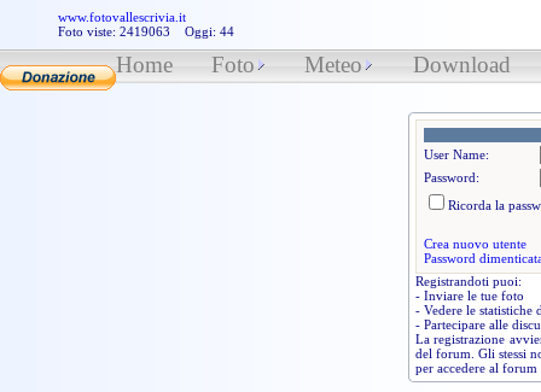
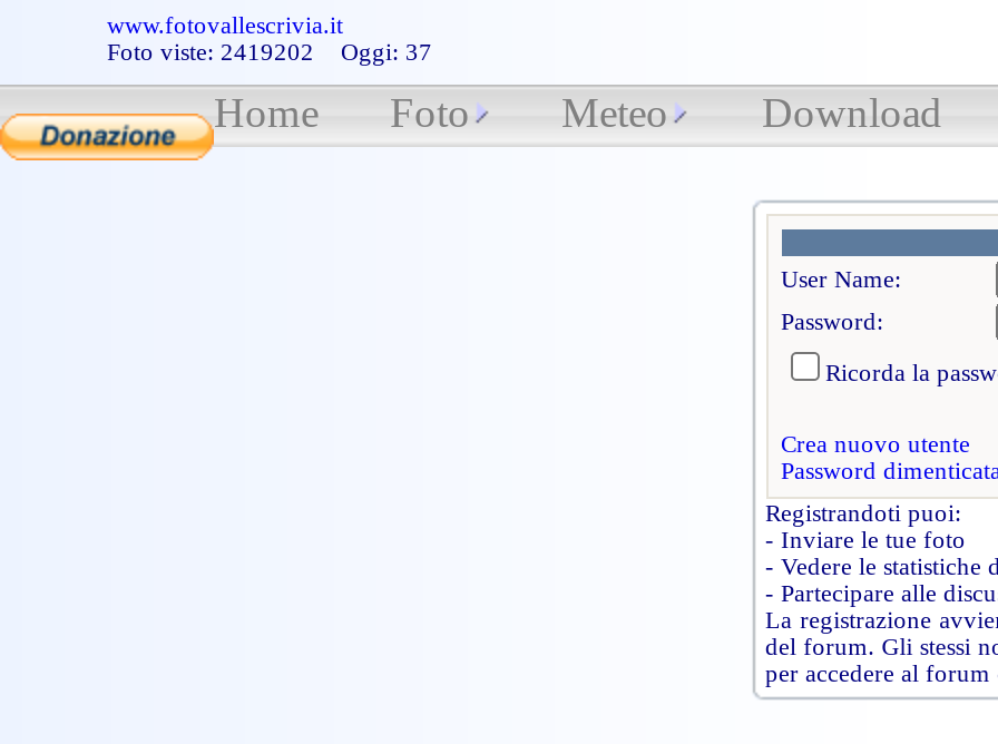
[58,24,234,39] Foto viste: 2419063 Oggi: 44 -> [107,38,432,65] Foto viste: 2419202 Oggi: 37

